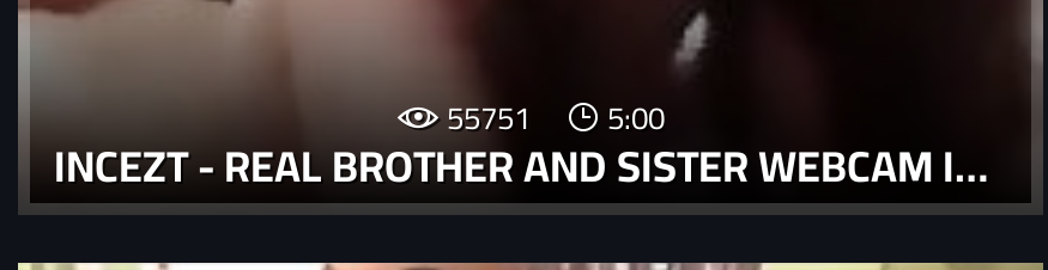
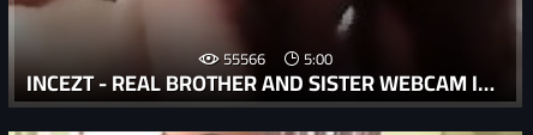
[447,88,665,146] 55751 5:00 -> [223,44,333,73] 55566 5:00

